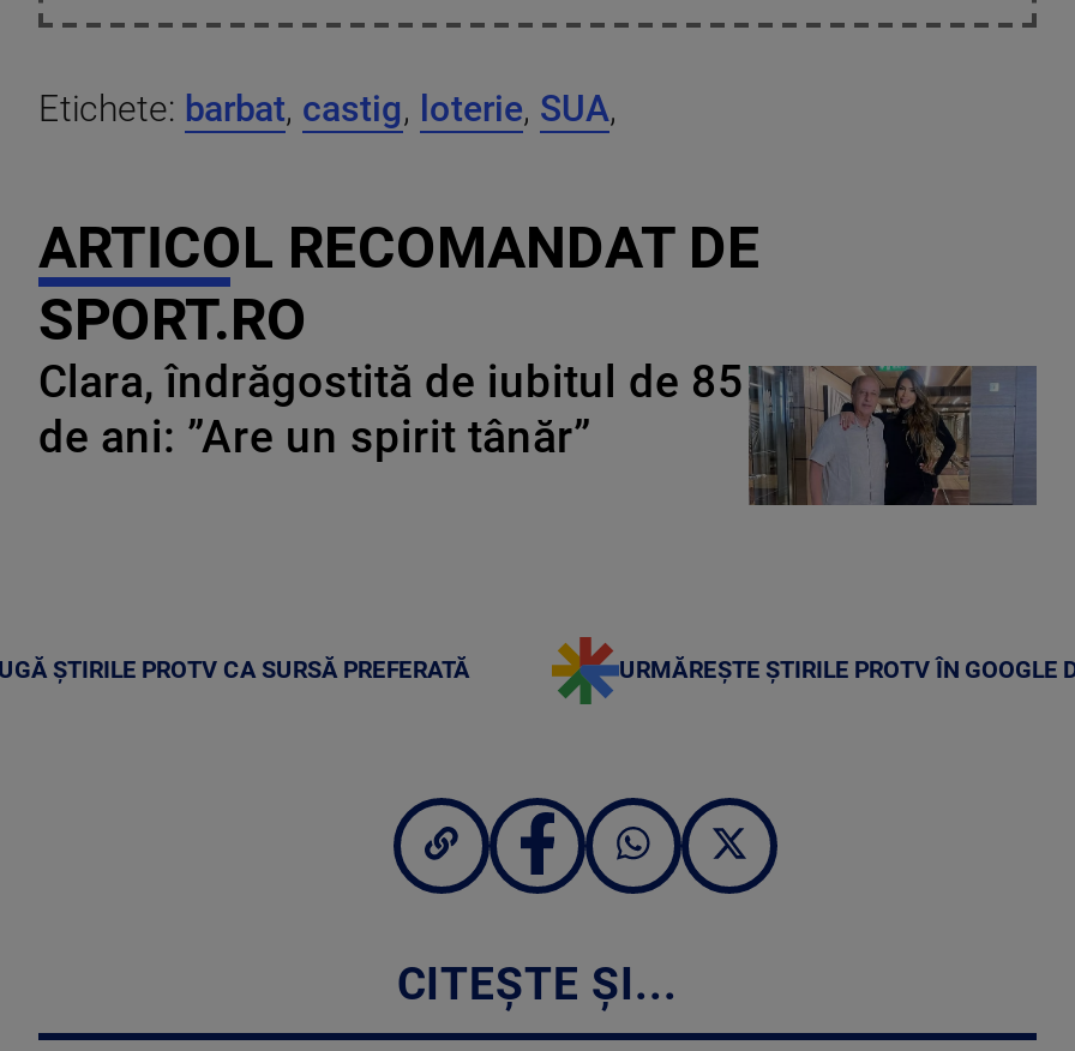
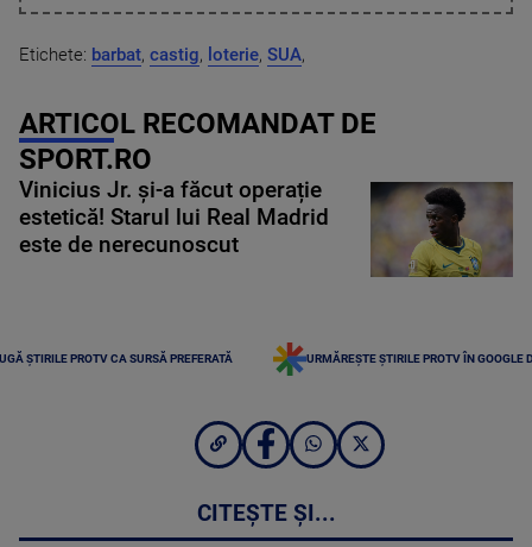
[38,355,1037,508] [image] | Clara, îndrăgostită de iubitul de 85 | de ani: ”Are un spirit tânăr” -> [19,177,513,278] [image] | Vinicius Jr. și-a făcut operație | estetică! Starul lui Real Madrid | este de nerecunoscut

